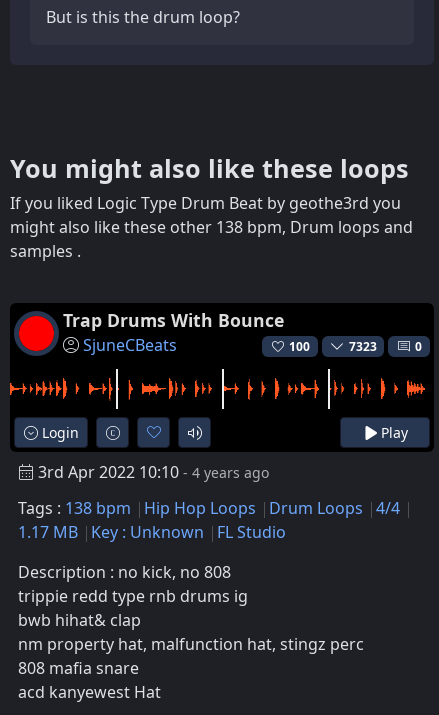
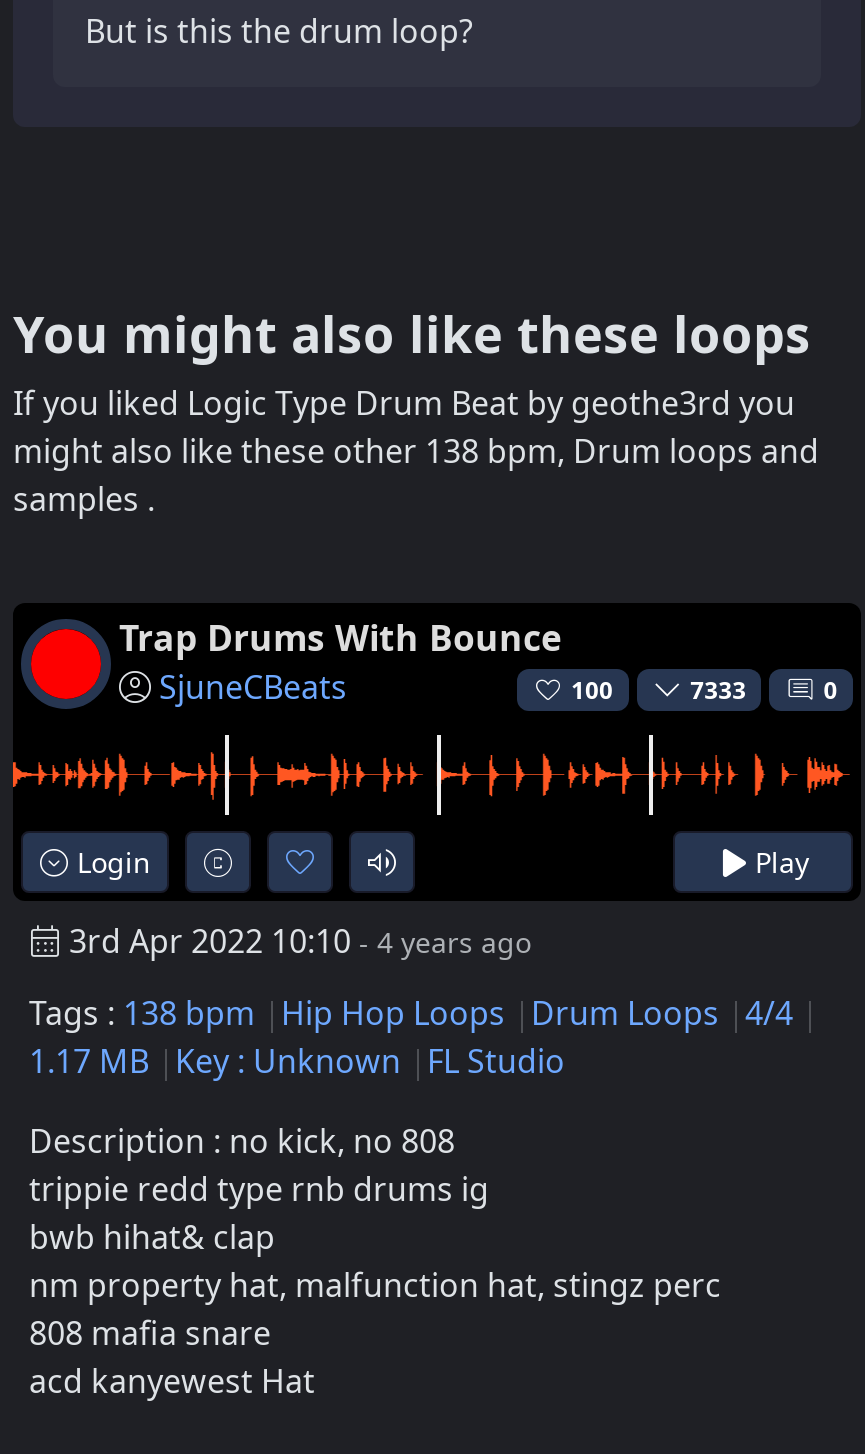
[349,338,377,355] 7323 -> [690,673,746,707] 7333

